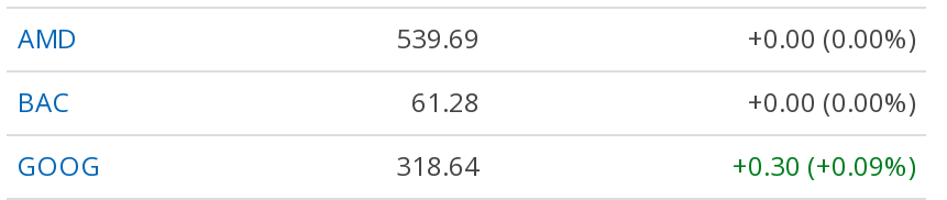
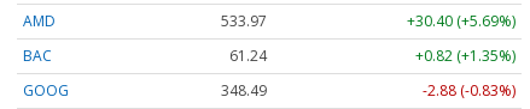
[396,19,480,56] 539.69 -> [221,10,267,31] 533.97
[748,19,915,56] +0.00 (0.00%) -> [407,10,516,31] +30.40 (+5.69%)
[411,82,480,120] 61.28 -> [229,45,267,65] 61.24
[748,82,915,120] +0.00 (0.00%) -> [415,45,516,65] +0.82 (+1.35%)
[396,146,480,184] 318.64 -> [221,80,267,100] 348.49
[733,146,915,184] +0.30 (+0.09%) -> [423,80,516,100] -2.88 (-0.83%)

